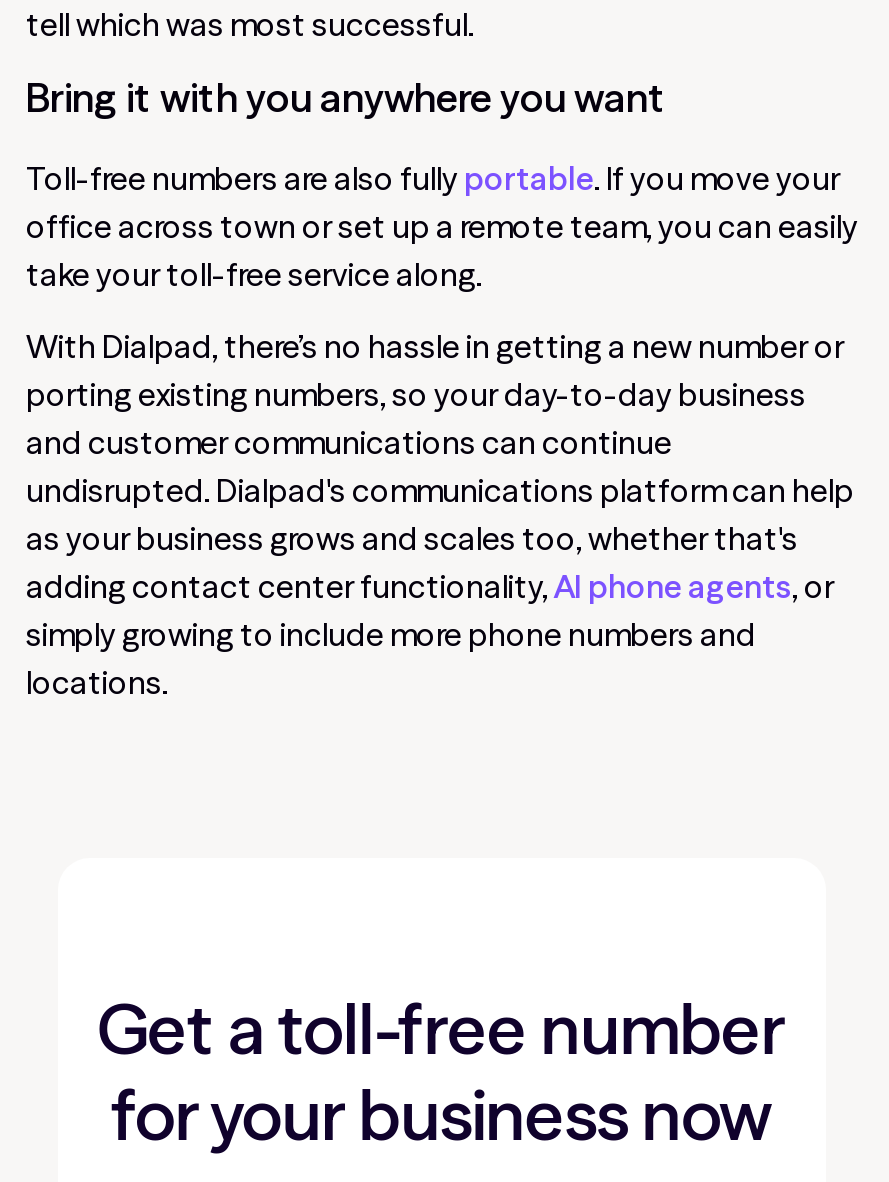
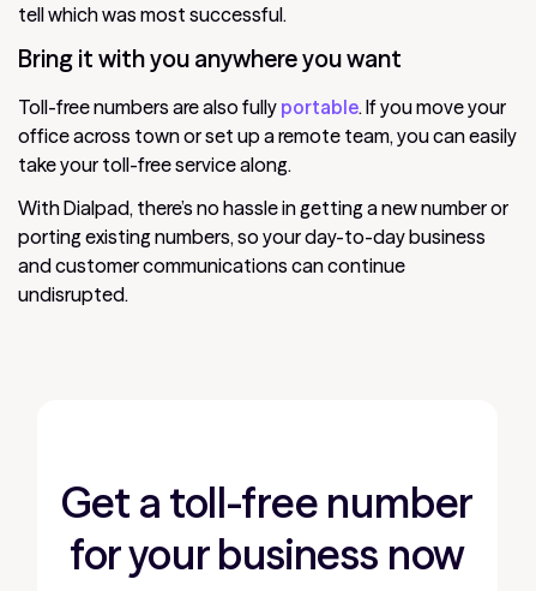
[26,470,854,702] undisrupted. Dialpad's communications platform can help | as your business grows and scales too, whether that's | adding contact center functionality, AI phone agents, or | simply growing to include more phone numbers and | locations. -> [18,282,128,306] undisrupted.

